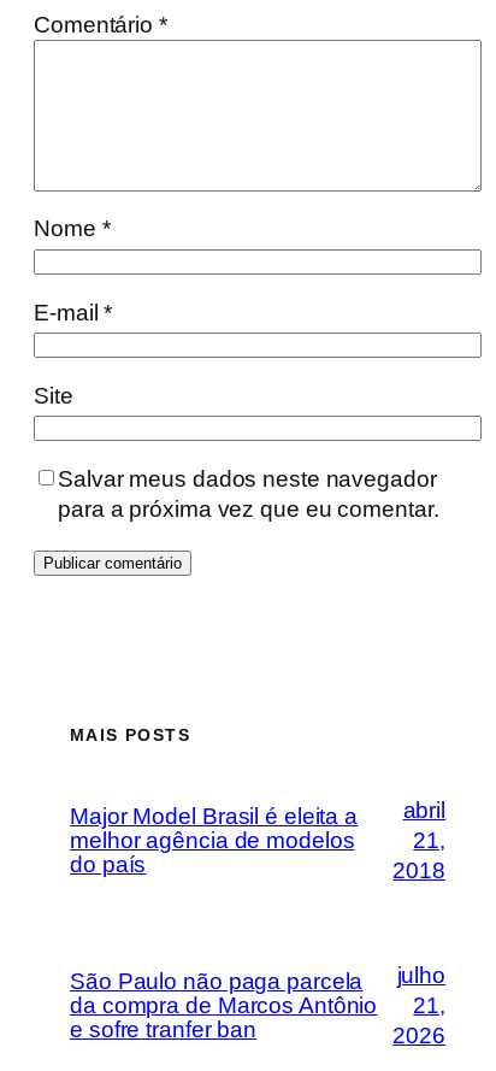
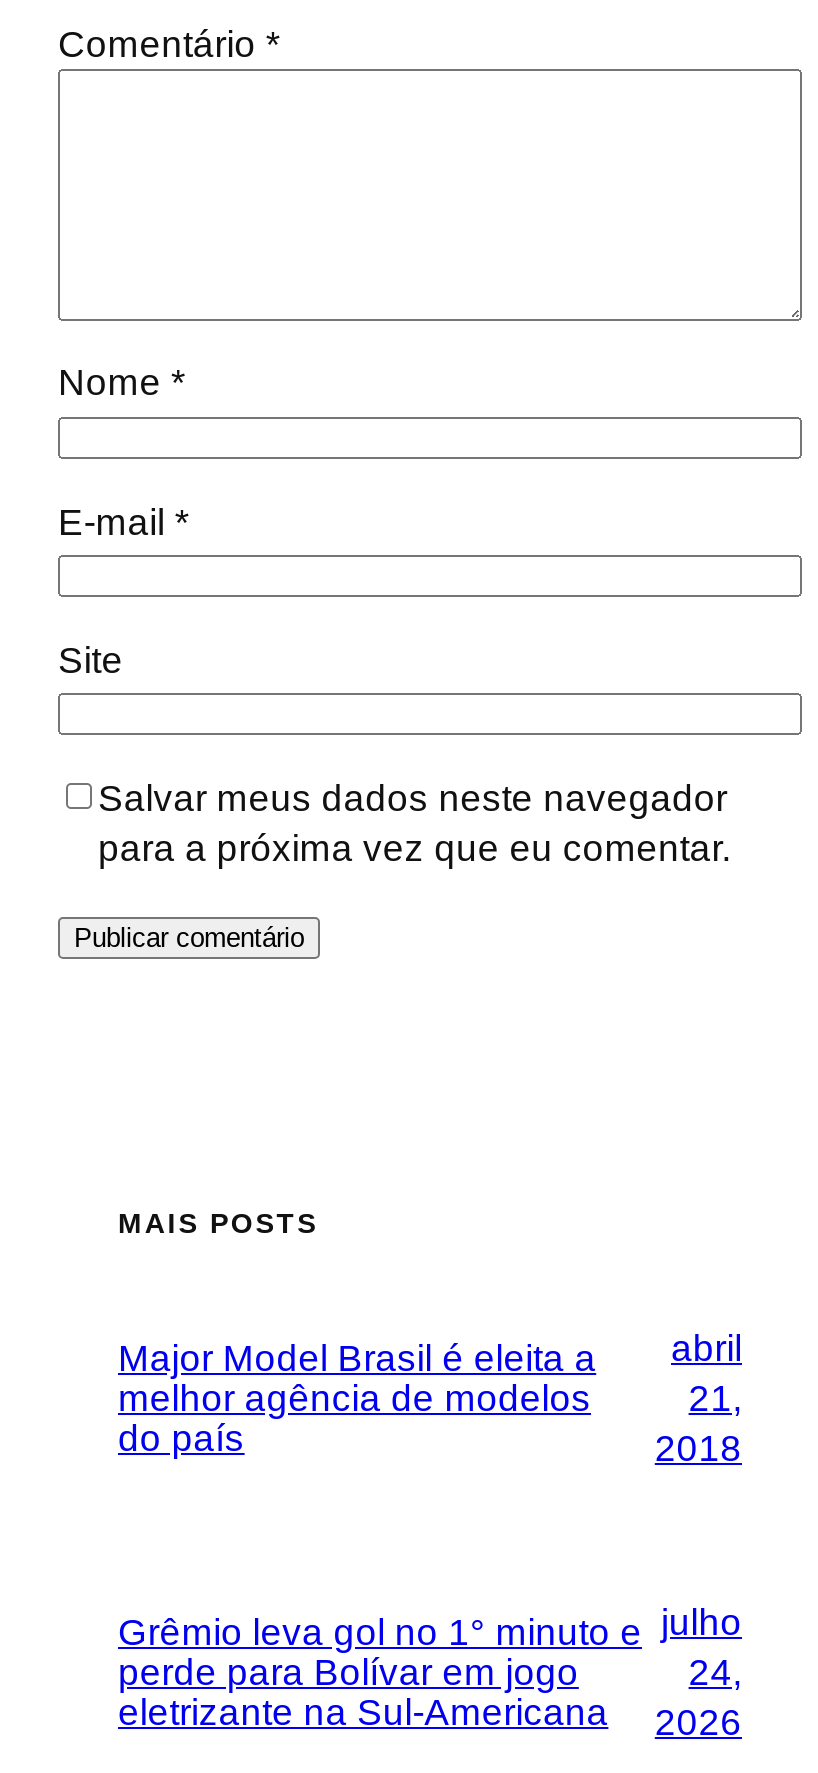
[70,968,377,1042] São Paulo não paga parcela | da compra de Marcos Antônio | e sofre tranfer ban -> [118,1611,642,1733] Grêmio leva gol no 1° minuto e | perde para Bolívar em jogo | eletrizante na Sul-Americana
[413,993,445,1018] 21, -> [689,1652,742,1694] 24,

